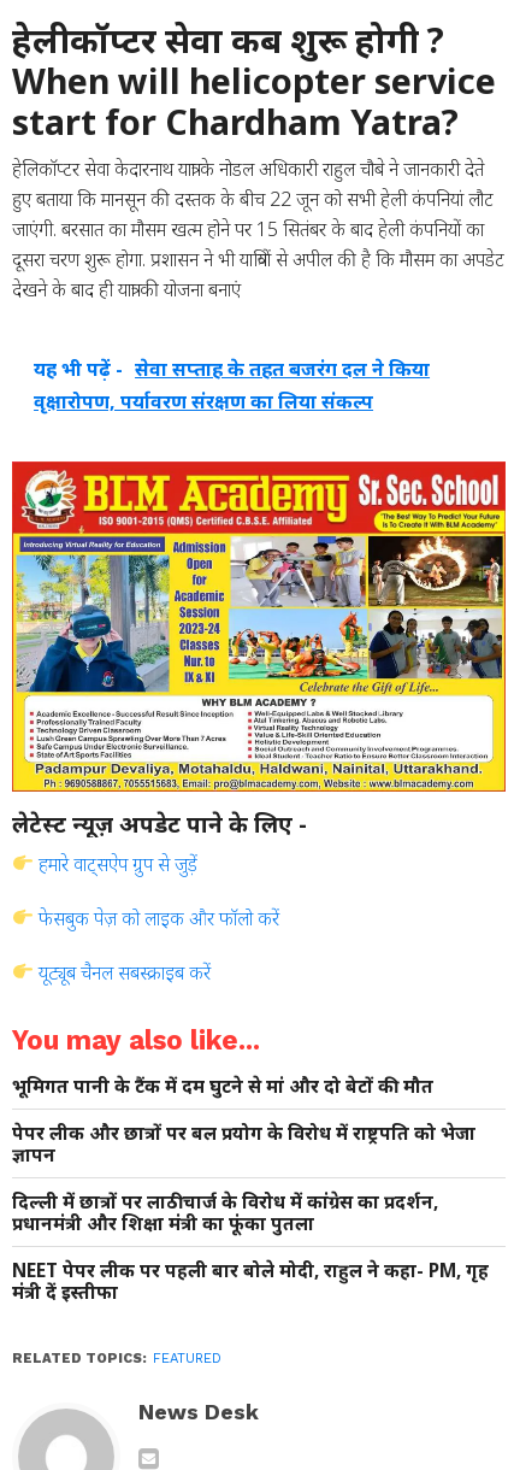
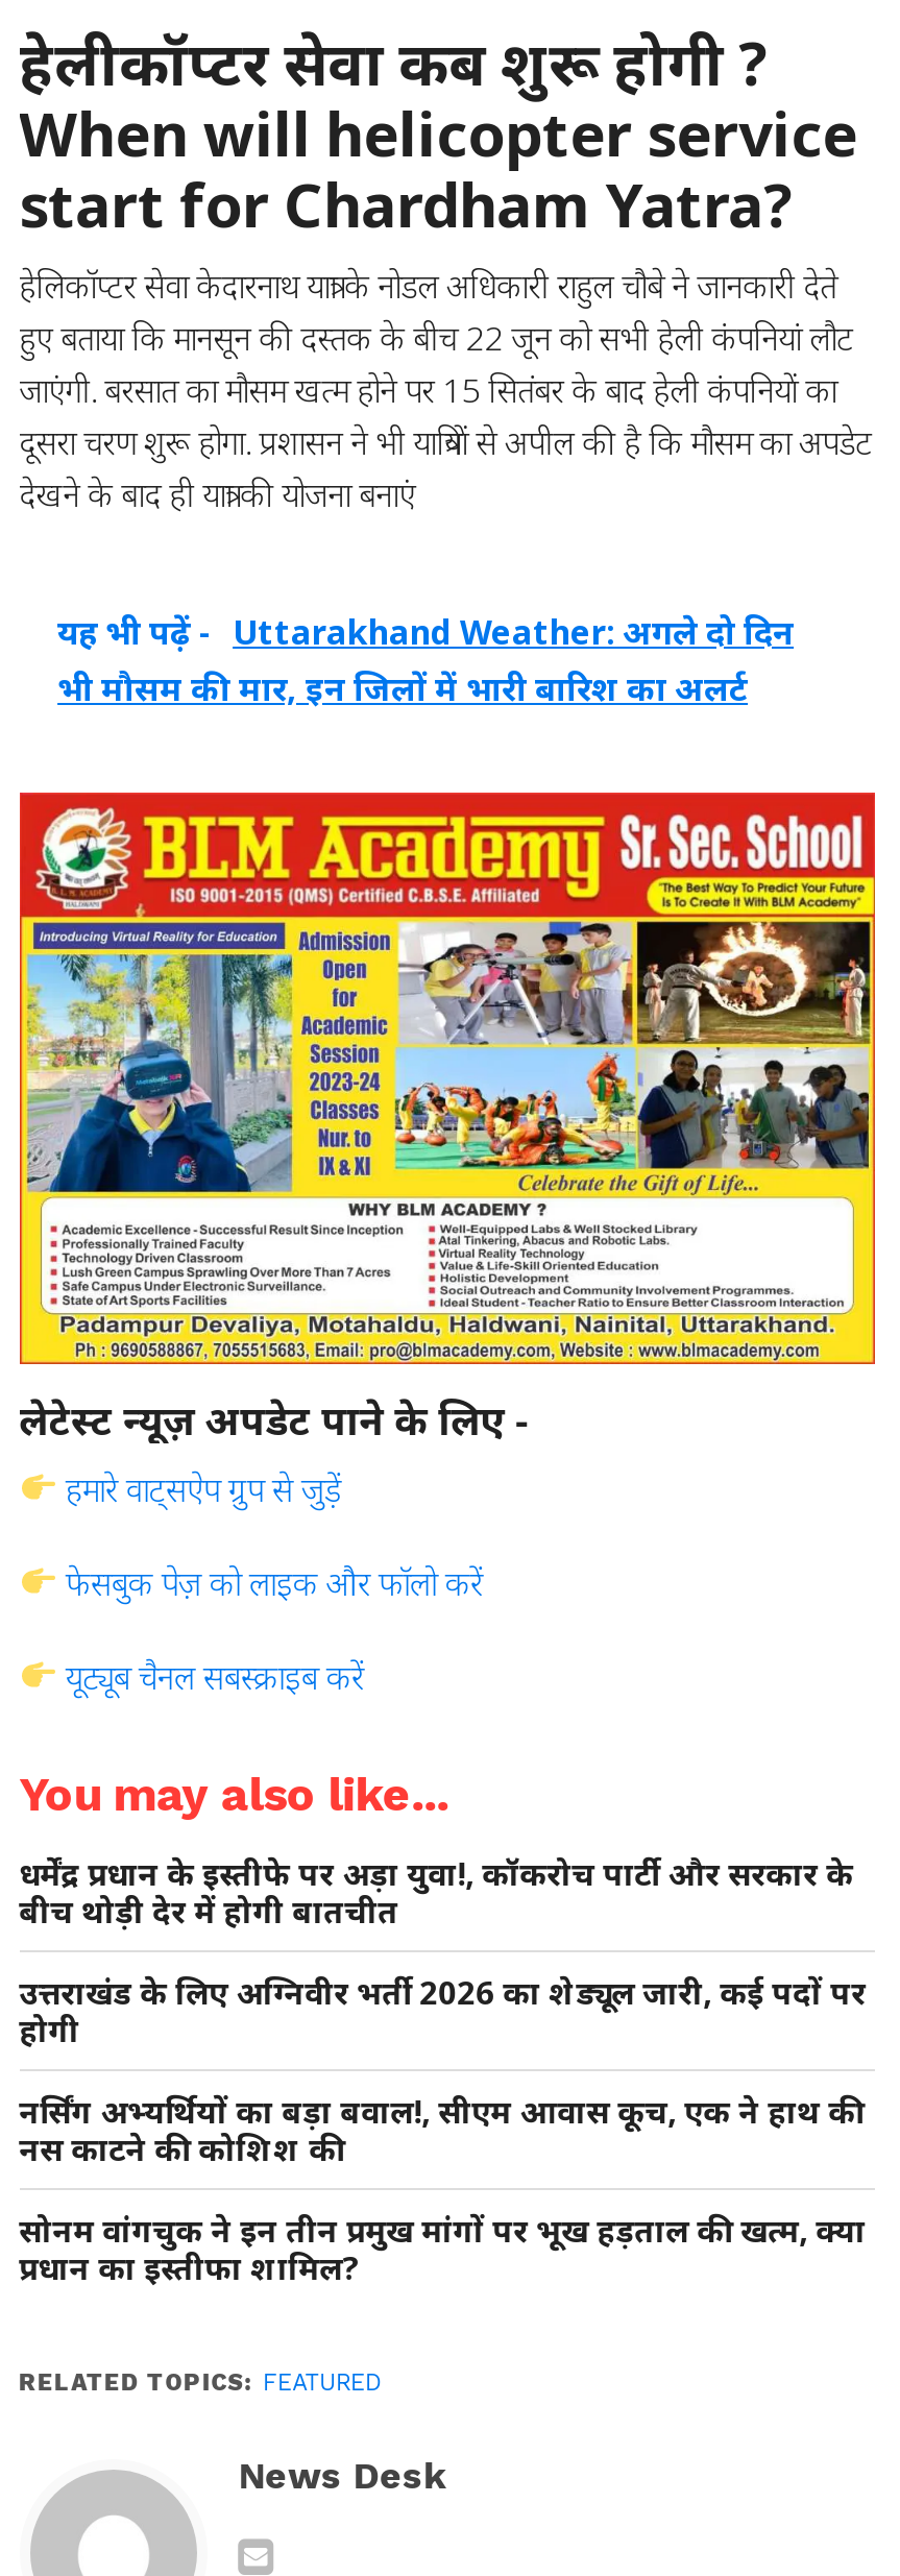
[34,355,430,414] यह भी पढ़ें - सेवा सप्ताह के तहत बजरंग दल ने किया | वृक्षारोपण, पर्यावरण संरक्षण का लिया संकल्प -> [57,609,794,711] यह भी पढ़ें - Uttarakhand Weather: अगले दो दिन | भी मौसम की मार, इन जिलों में भारी बारिश का अलर्ट
[12,1073,433,1097] भूमिगत पानी के टैंक में दम घुटने से मां और दो बेटों की मौत -> [19,1851,853,1930] धर्मेंद्र प्रधान के इस्तीफे पर अड़ा युवा!, कॉकरोच पार्टी और सरकार के | बीच थोड़ी देर में होगी बातचीत
[12,1120,475,1166] पेपर लीक और छात्रों पर बल प्रयोग के विरोध में राष्ट्रपति को भेजा | ज्ञापन -> [19,1970,866,2049] उत्तराखंड के लिए अग्निवीर भर्ती 2026 का शेड्यूल जारी, कई पदों पर | होगी
[12,1189,438,1234] दिल्ली में छात्रों पर लाठीचार्ज के विरोध में कांग्रेस का प्रदर्शन, | प्रधानमंत्री और शिक्षा मंत्री का फूंका पुतला -> [19,2089,864,2168] नर्सिंग अभ्यर्थियों का बड़ा बवाल!, सीएम आवास कूच, एक ने हाथ की | नस काटने की कोशिश की
[12,1257,488,1303] NEET पेपर लीक पर पहली बार बोले मोदी, राहुल ने कहा- PM, गृह | मंत्री दें इस्तीफा -> [19,2208,866,2287] सोनम वांगचुक ने इन तीन प्रमुख मांगों पर भूख हड़ताल की खत्म, क्या | प्रधान का इस्तीफा शामिल?

